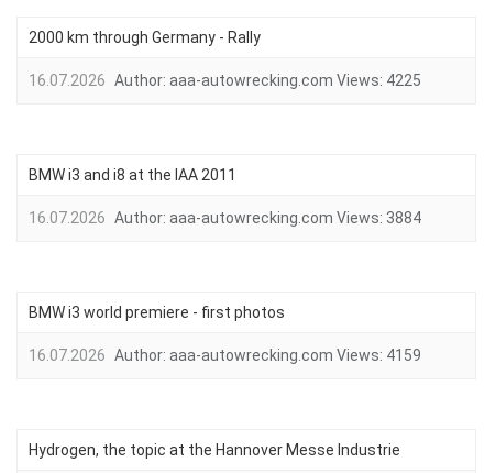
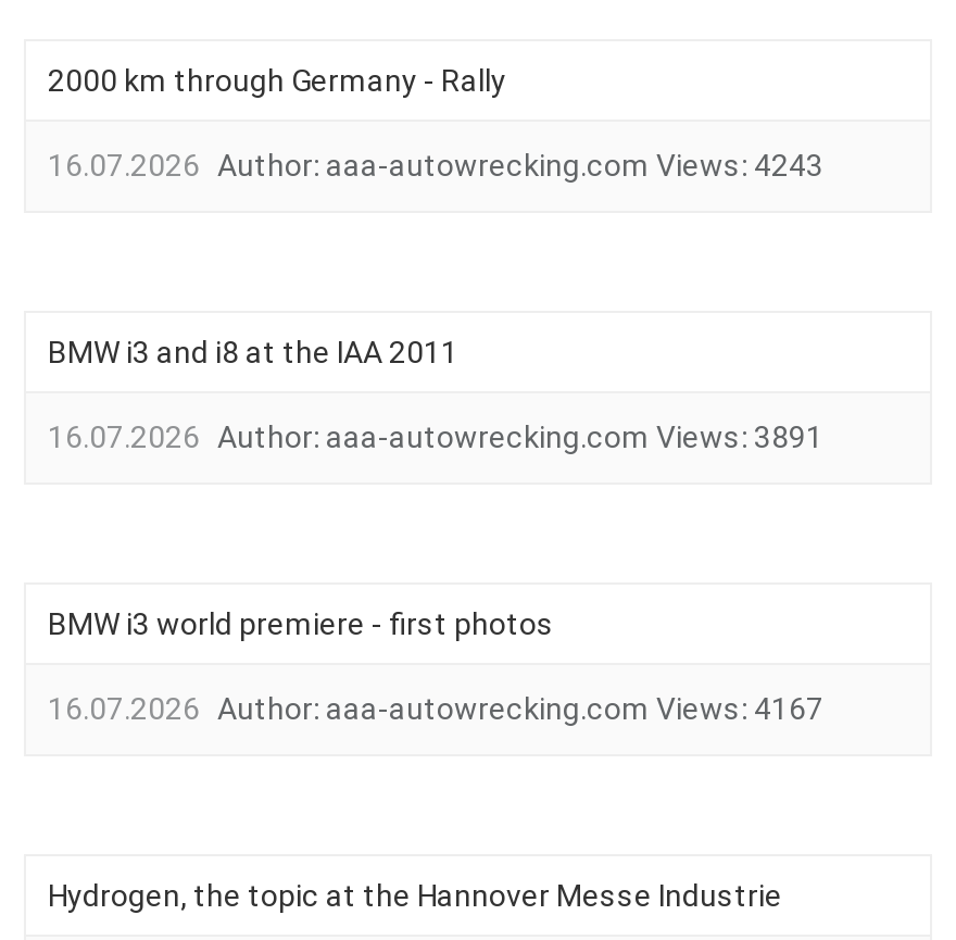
[29,71,421,89] 16.07.2026 Author: aaa-autowrecking.com Views: 4225 -> [48,148,823,183] 16.07.2026 Author: aaa-autowrecking.com Views: 4243
[29,209,421,227] 16.07.2026 Author: aaa-autowrecking.com Views: 3884 -> [48,419,823,454] 16.07.2026 Author: aaa-autowrecking.com Views: 3891
[29,346,421,364] 16.07.2026 Author: aaa-autowrecking.com Views: 4159 -> [48,691,823,726] 16.07.2026 Author: aaa-autowrecking.com Views: 4167

